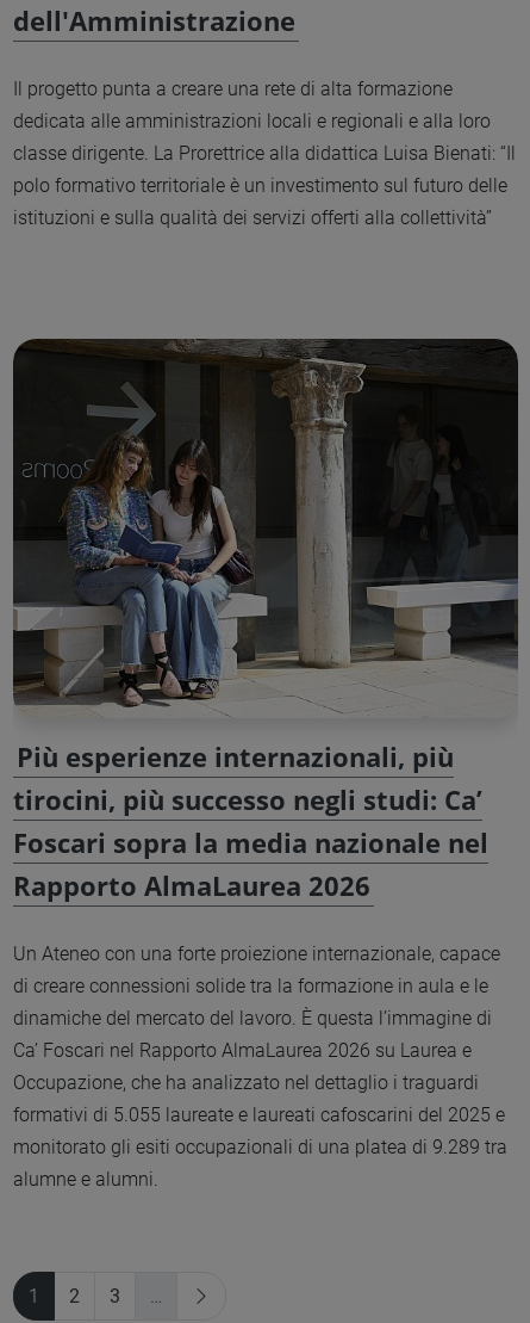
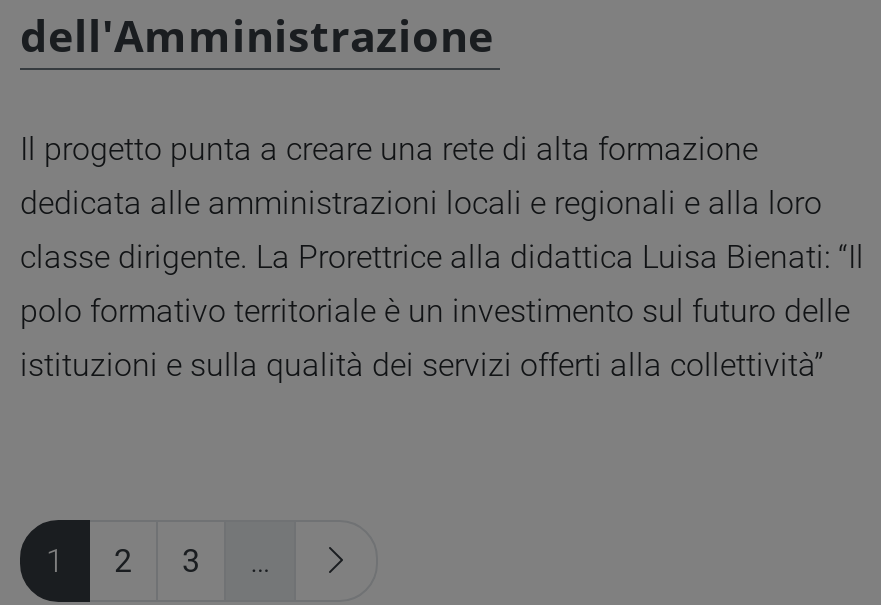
[12,338,519,1190] [image] | Più esperienze internazionali, più | tirocini, più successo negli studi: Ca’ | Foscari sopra la media nazionale nel | Rapporto AlmaLaurea 2026 | Un Ateneo con una forte proiezione internazionale, capace | di creare connessioni solide tra la formazione in aula e le | dinamiche del mercato del lavoro. È questa l’immagine di | Ca’ Foscari nel Rapporto AlmaLaurea 2026 su Laurea e | Occupazione, che ha analizzato nel dettaglio i traguardi | formativi di 5.055 laureate e laureati cafoscarini del 2025 e | monitorato gli esiti occupazionali di una platea di 9.289 tra | alumne e alumni. -> none

